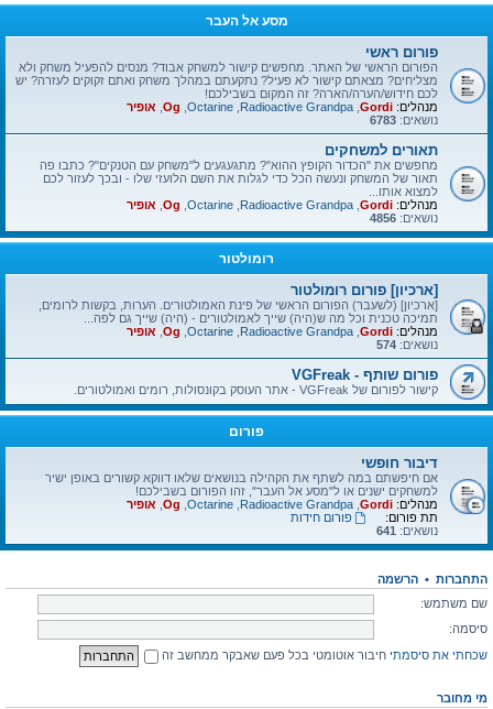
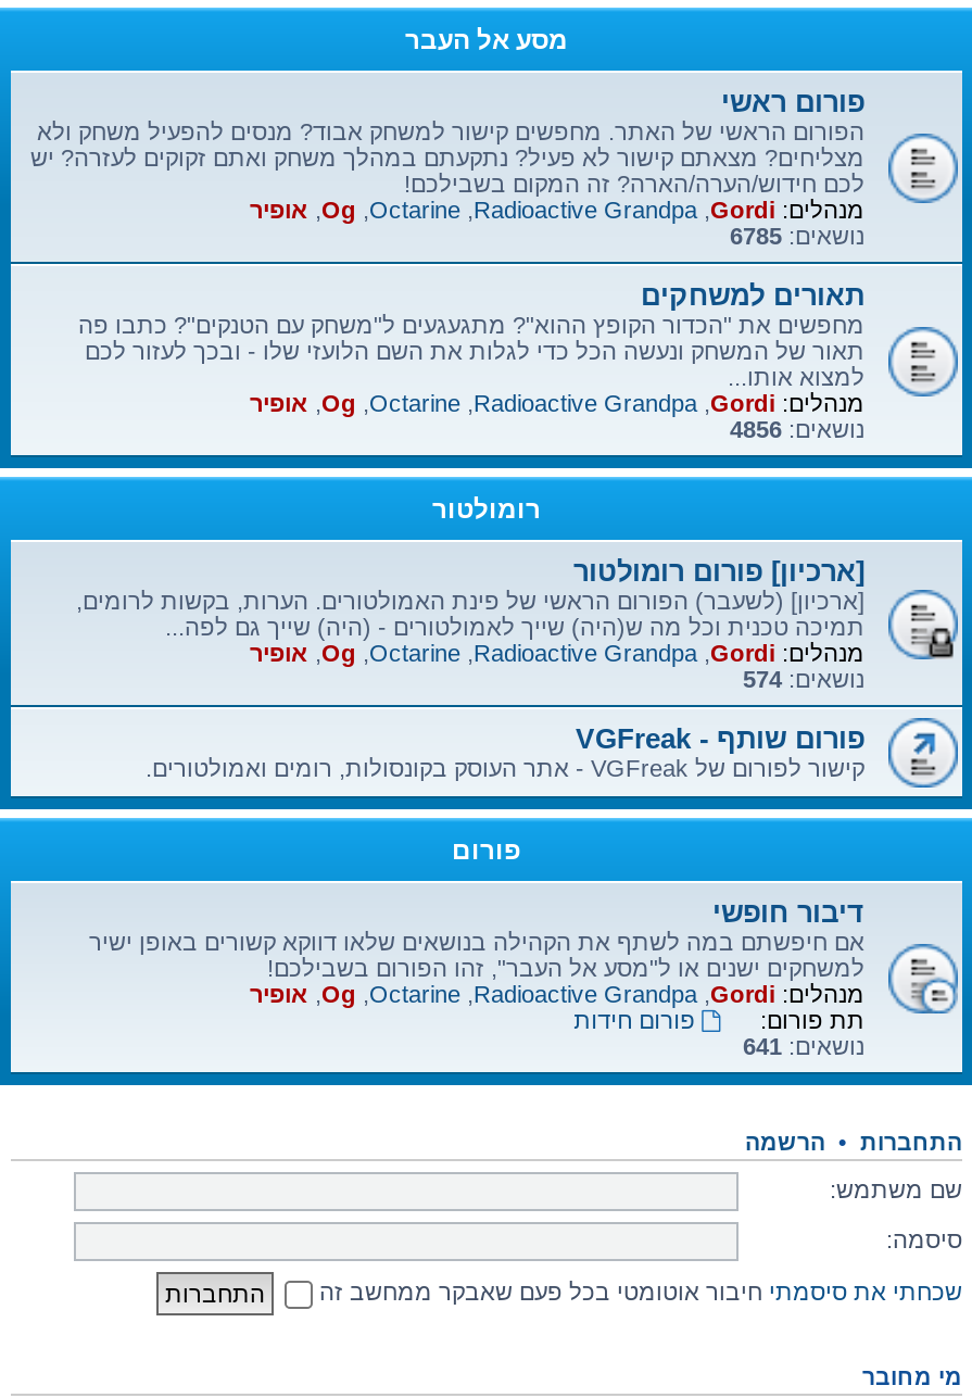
[370,113,438,127] נושאים: 6783 -> [730,223,864,249] נושאים: 6785

